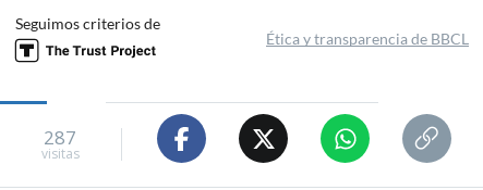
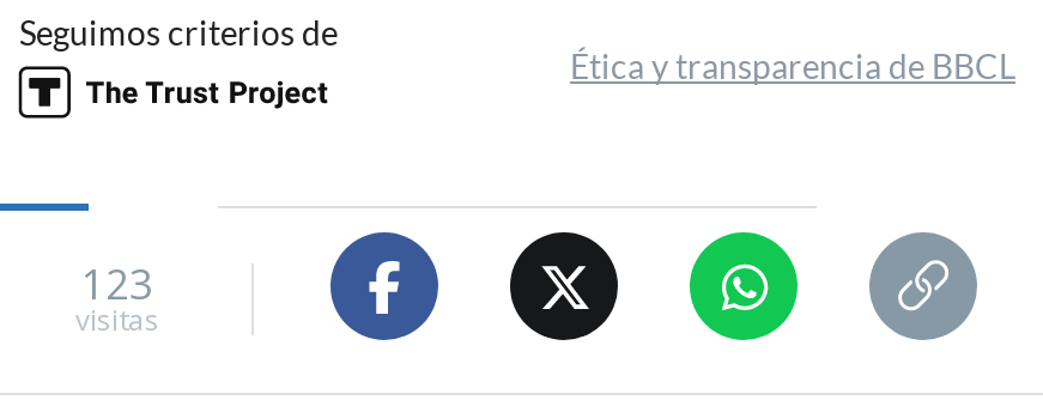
[44,125,76,150] 287 -> [81,256,153,311] 123

